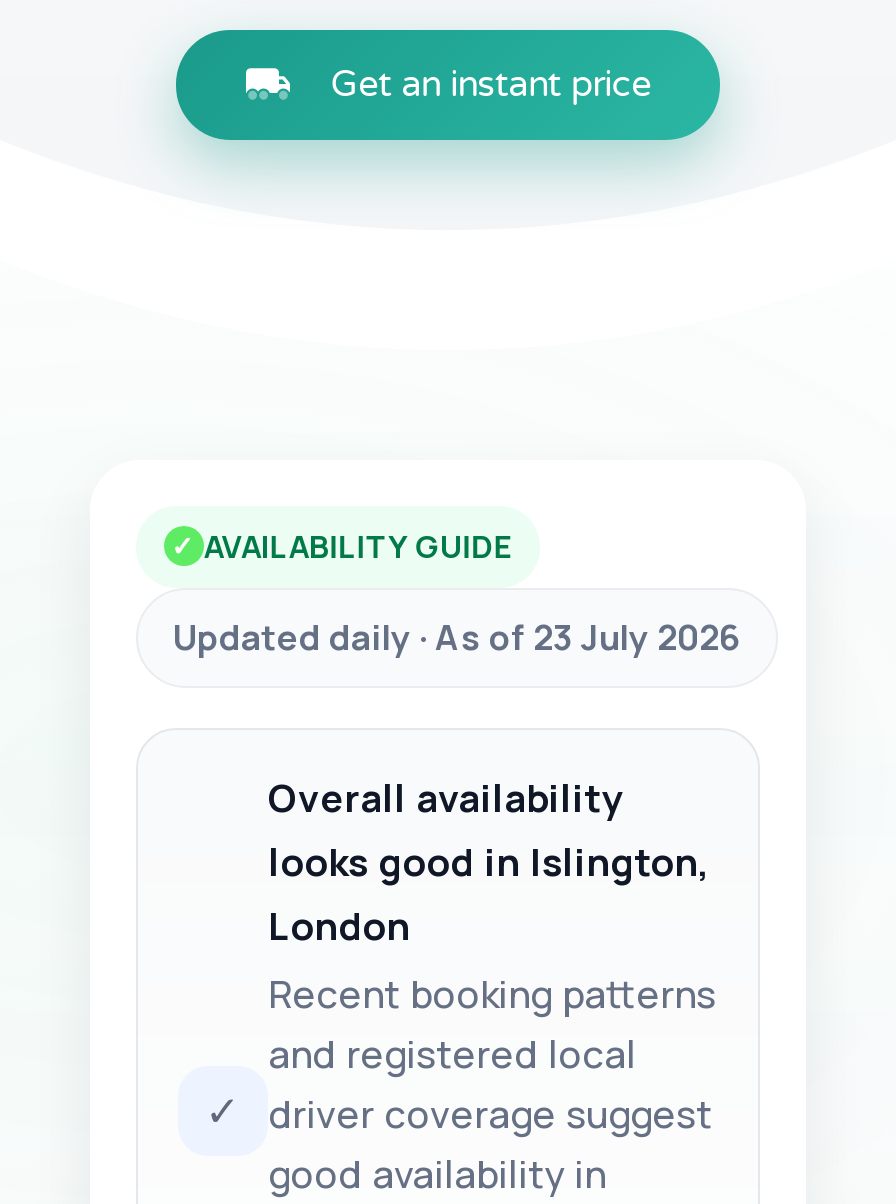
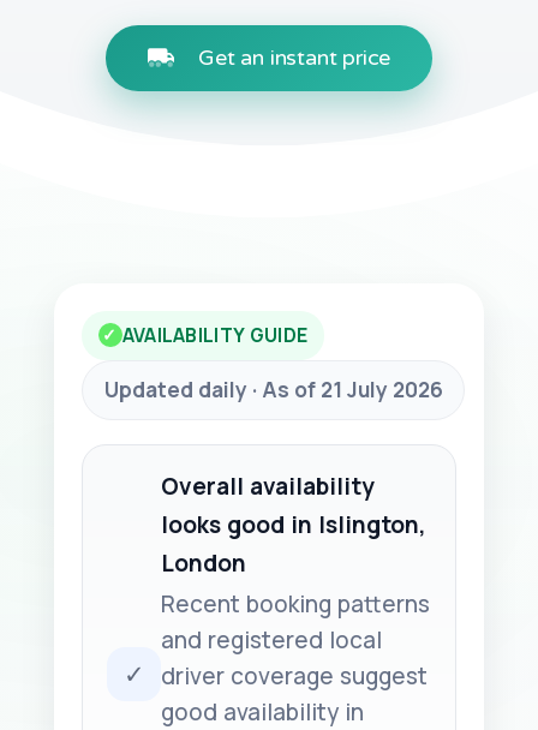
[173,614,741,660] Updated daily · As of 23 July 2026 -> [104,376,443,404] Updated daily · As of 21 July 2026

